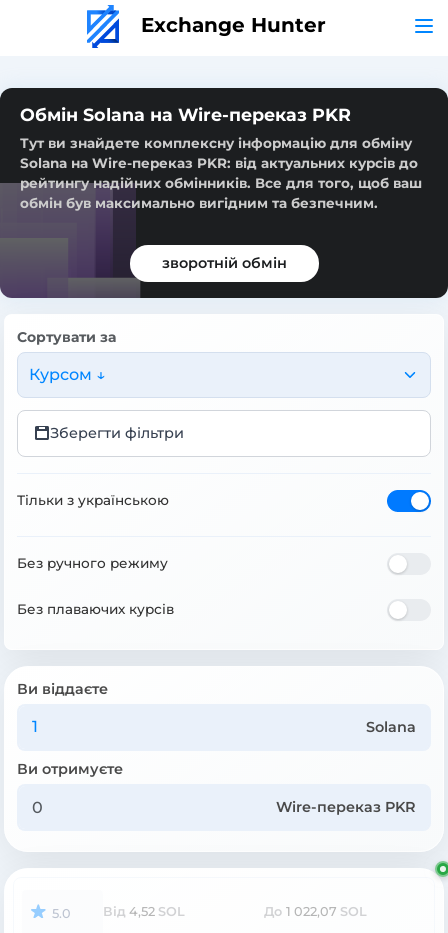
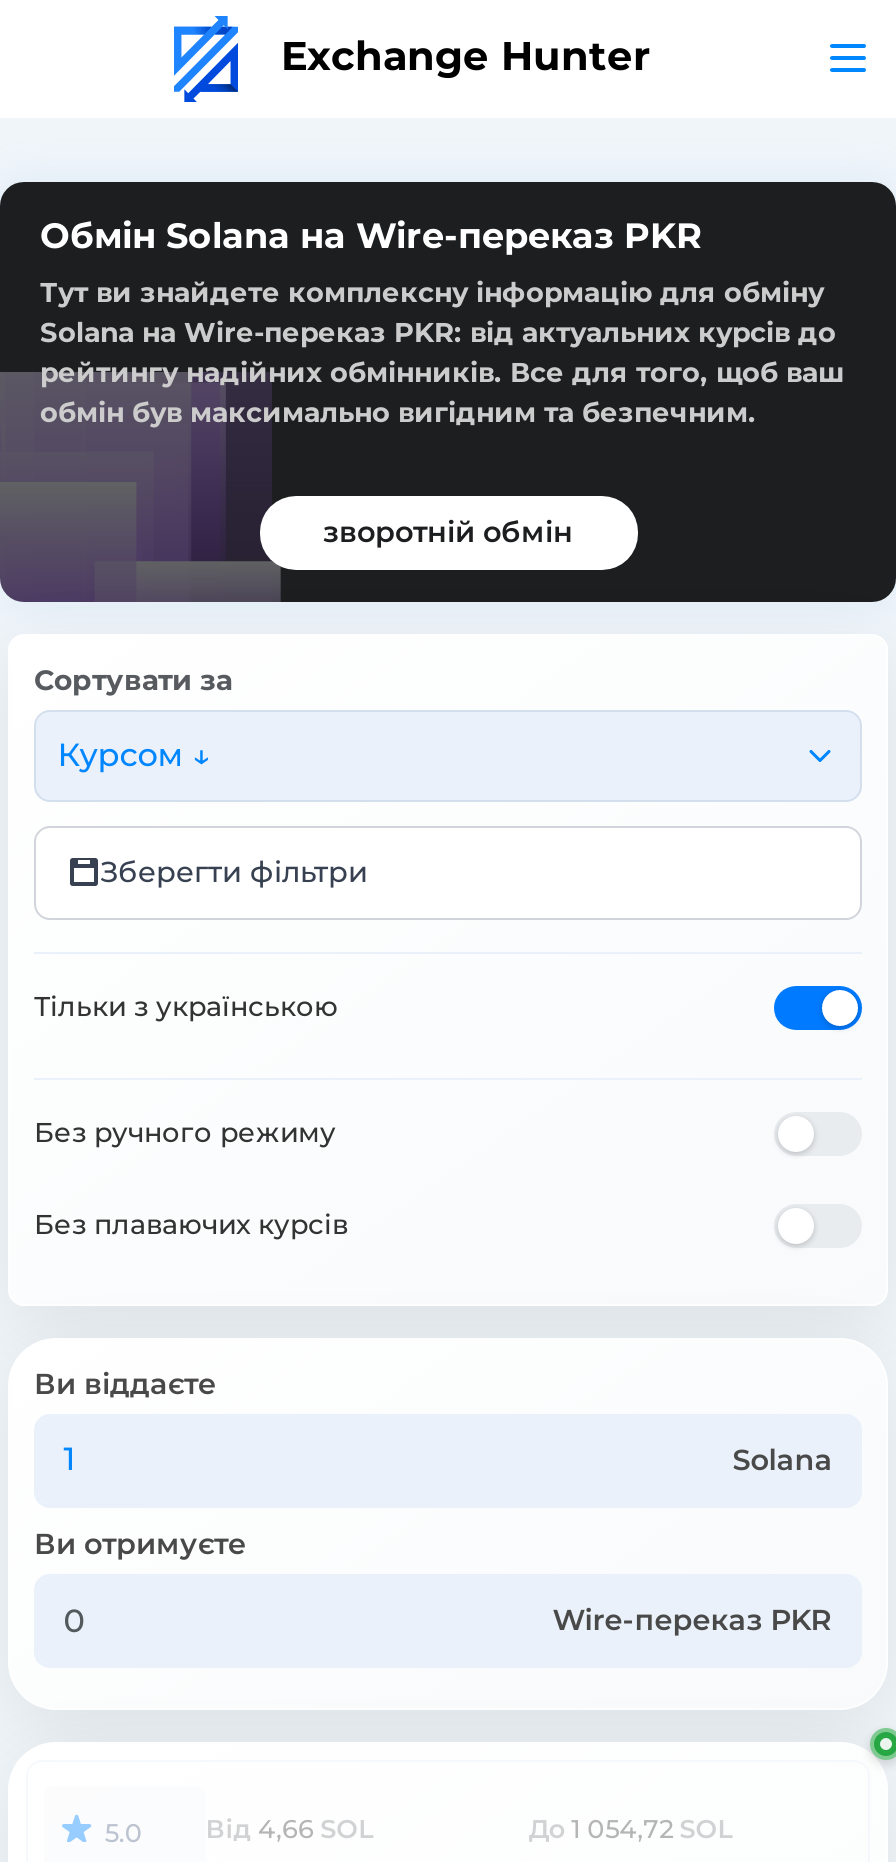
[103,904,185,919] Від 4,52 SOL -> [206,1814,374,1844] Від 4,66 SOL
[264,904,367,919] До 1 022,07 SOL -> [529,1814,734,1844] До 1 054,72 SOL

